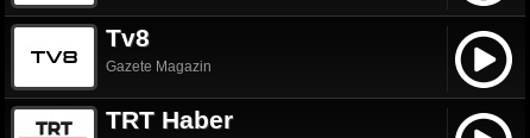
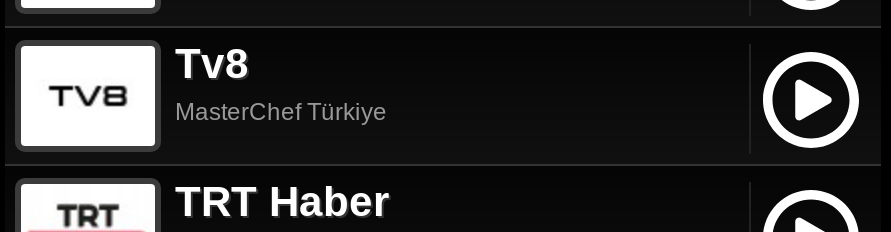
[106,58,212,75] Gazete Magazin -> [175,98,387,126] MasterChef Türkiye

